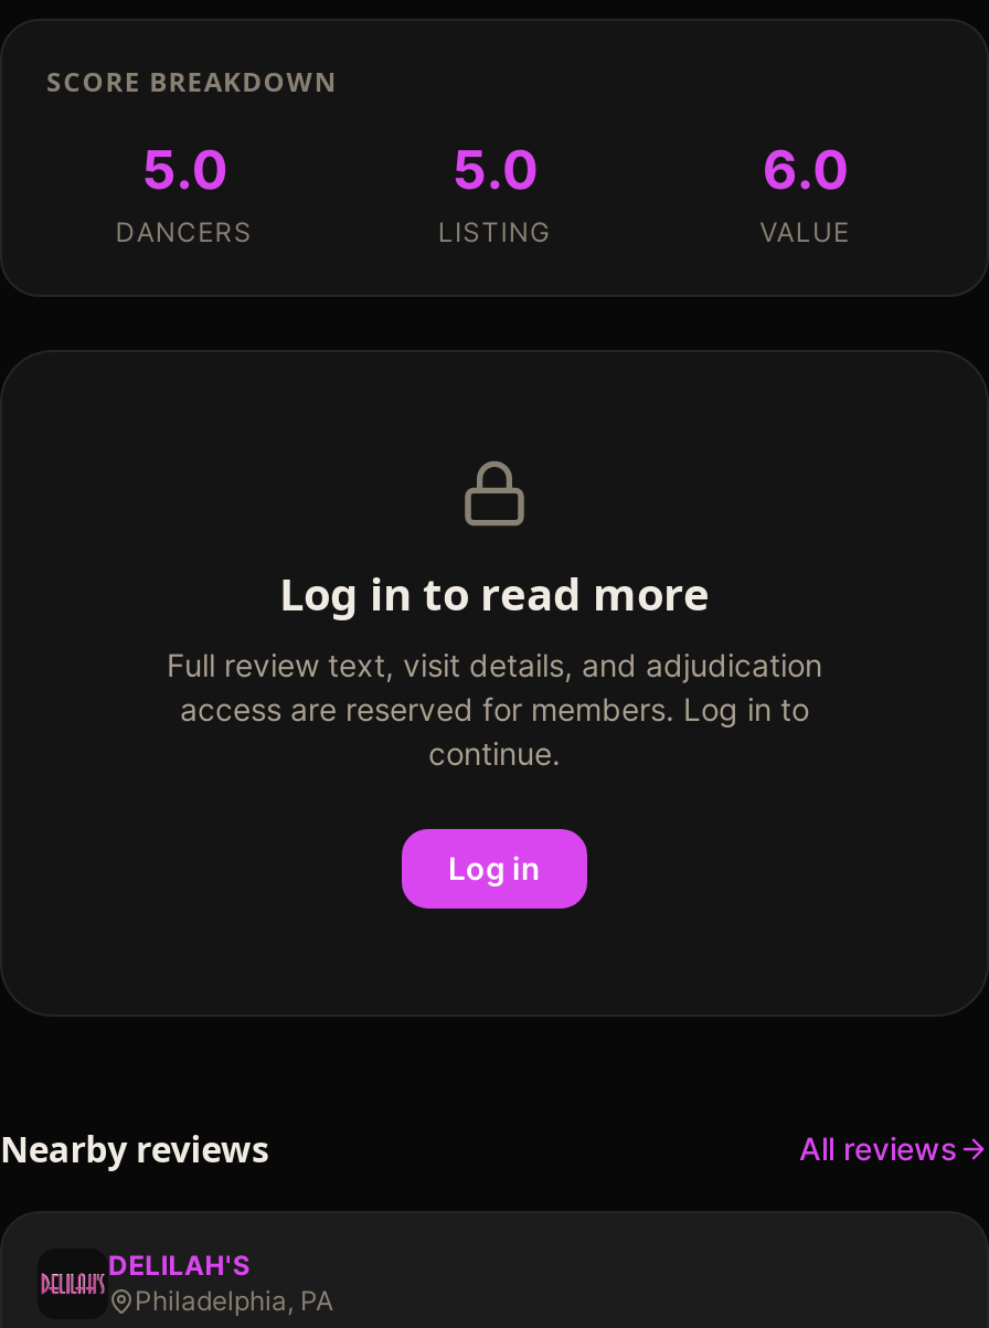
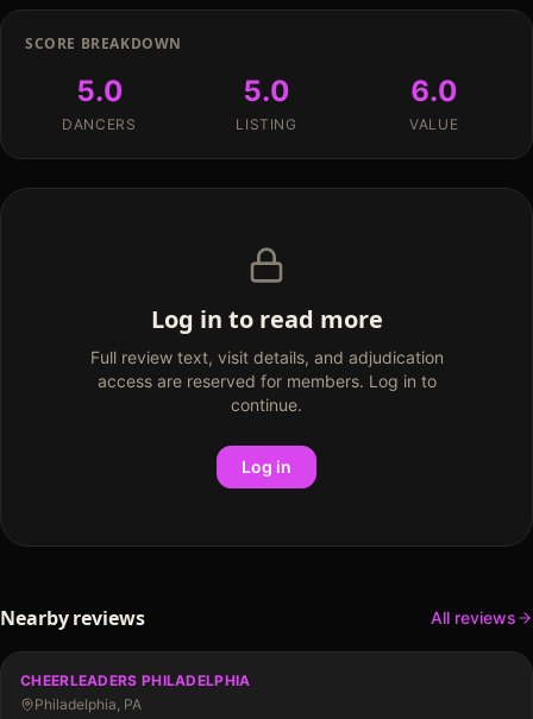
[108,1249,251,1282] DELILAH'S -> [20,672,250,690] CHEERLEADERS PHILADELPHIA

